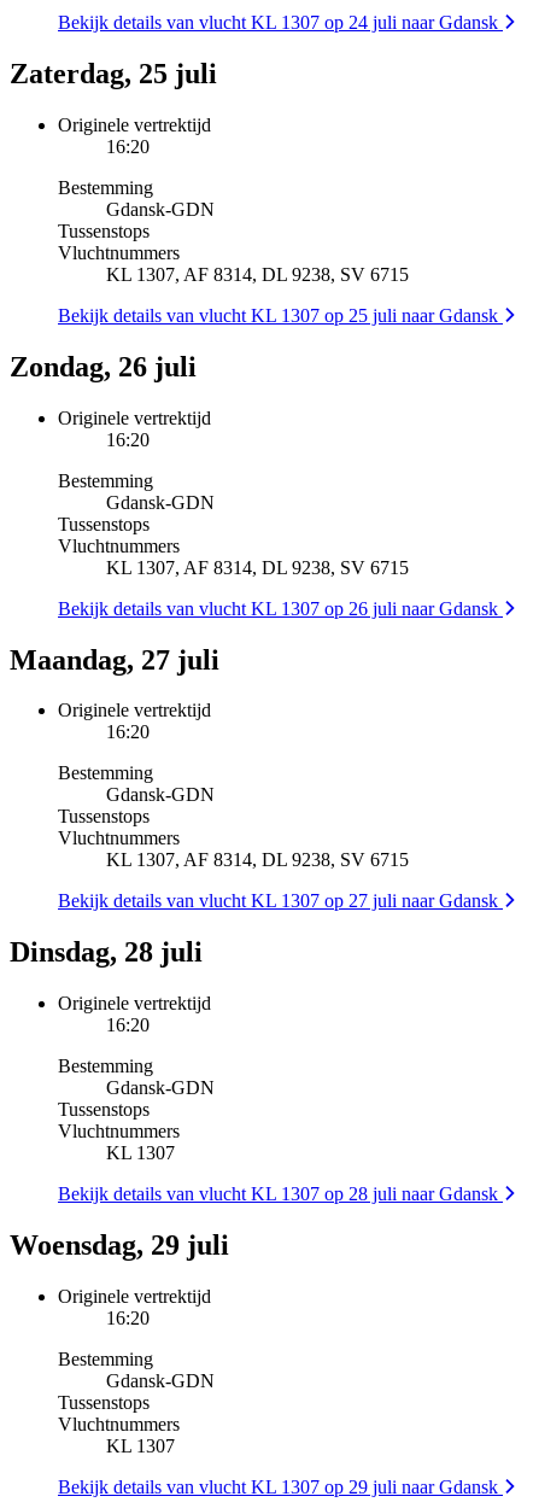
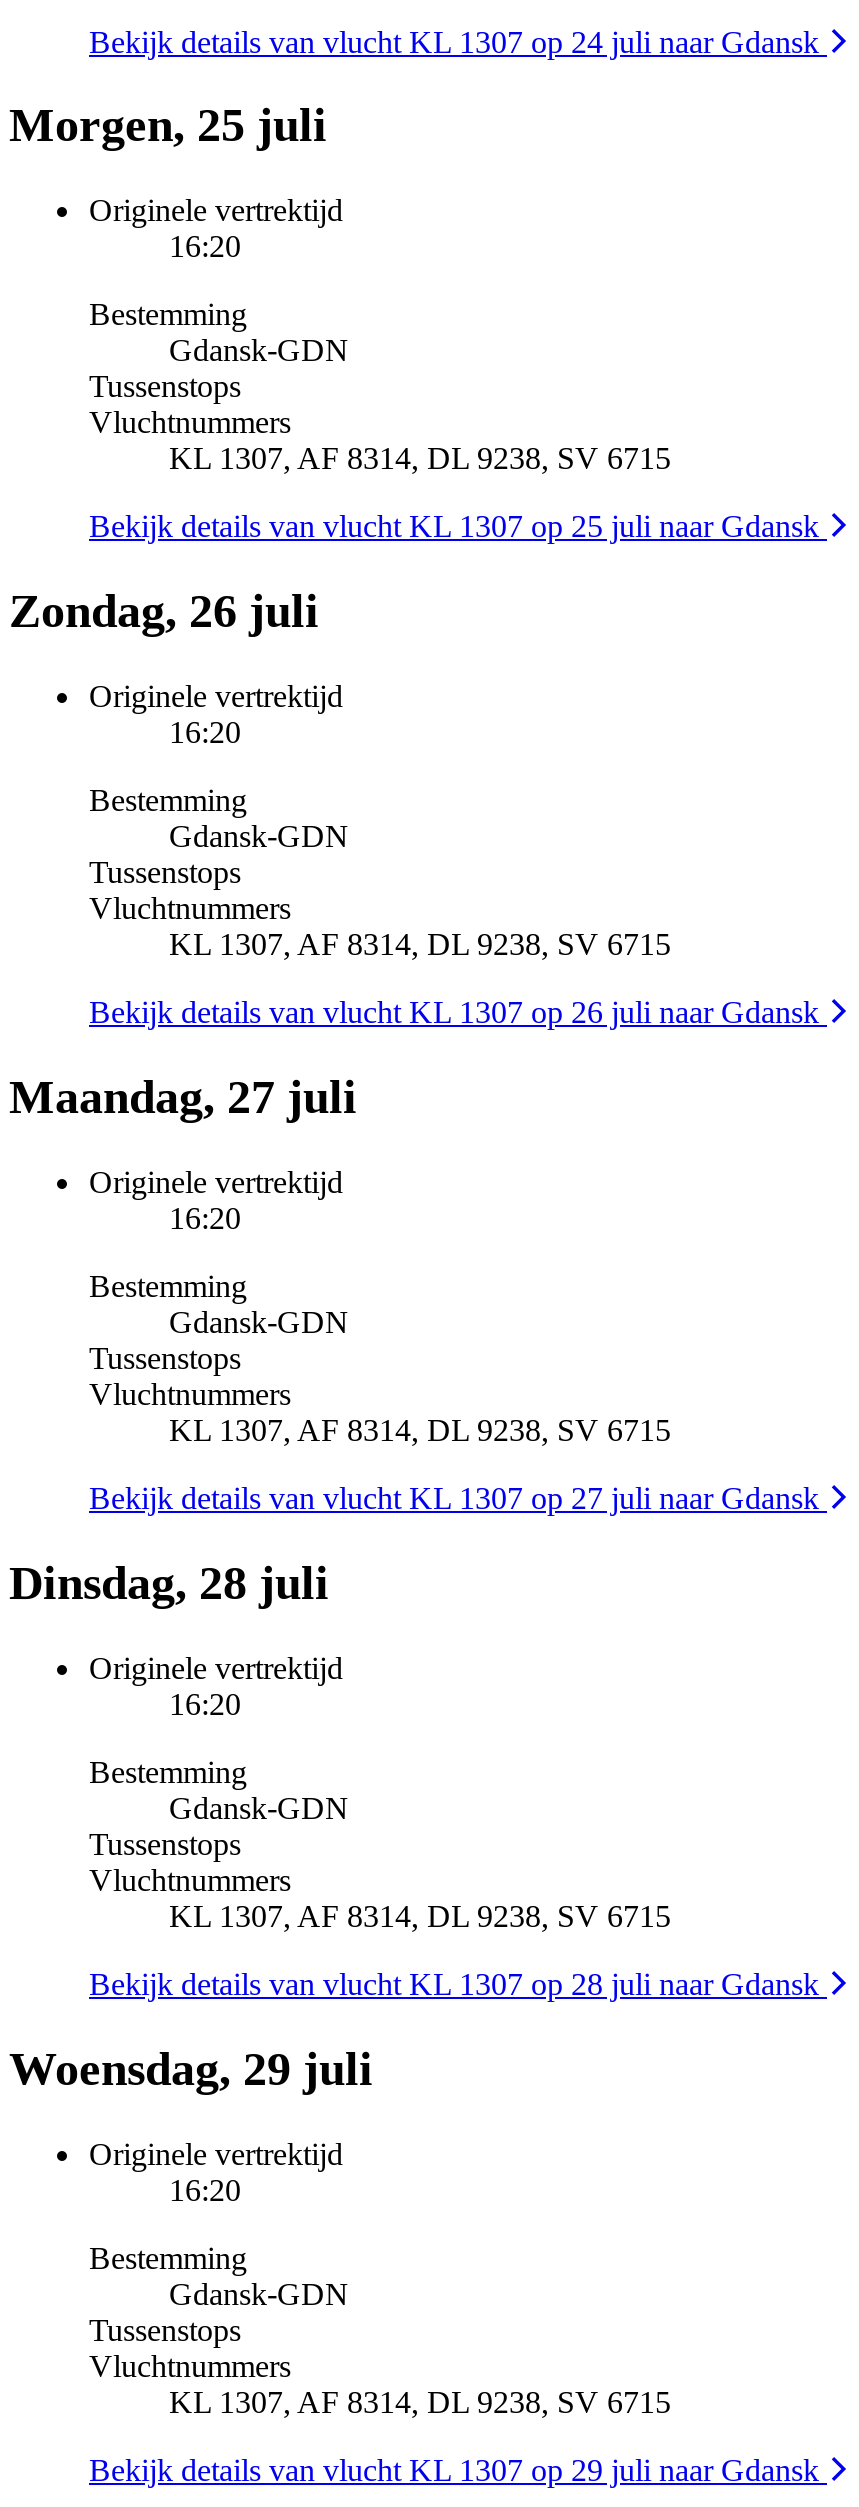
[10,58,217,89] Zaterdag, 25 juli -> [9,100,327,152] Morgen, 25 juli
[106,1143,175,1163] KL 1307 -> [169,1898,671,1932] KL 1307, AF 8314, DL 9238, SV 6715
[106,1436,175,1456] KL 1307 -> [169,2384,671,2418] KL 1307, AF 8314, DL 9238, SV 6715

